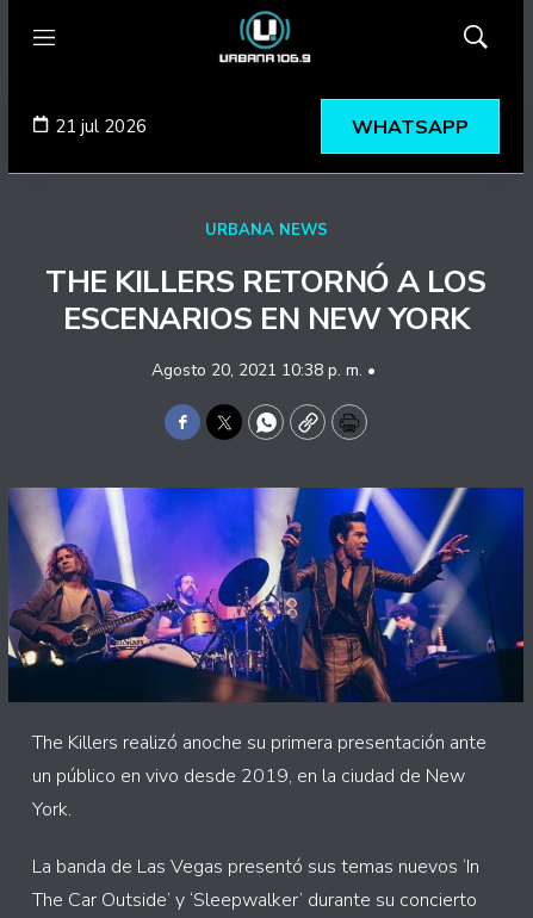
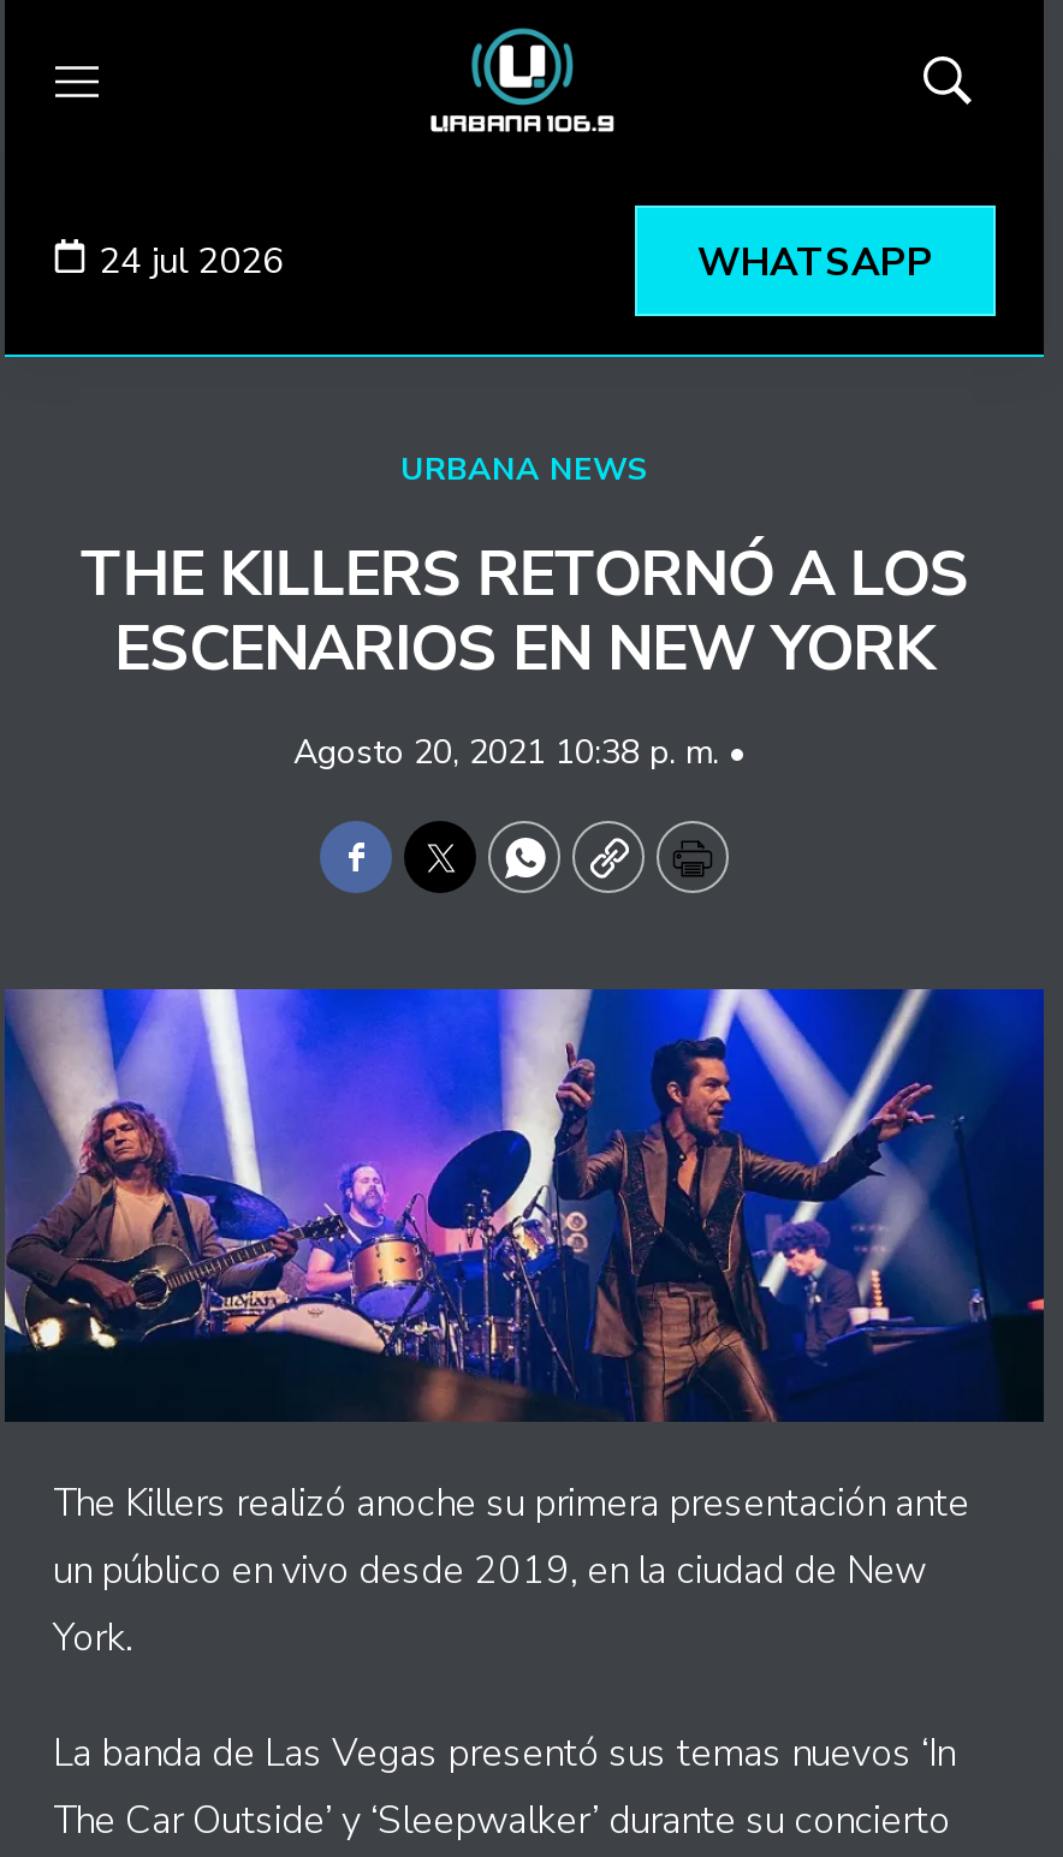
[55,114,147,138] 21 jul 2026 -> [99,236,284,284] 24 jul 2026

